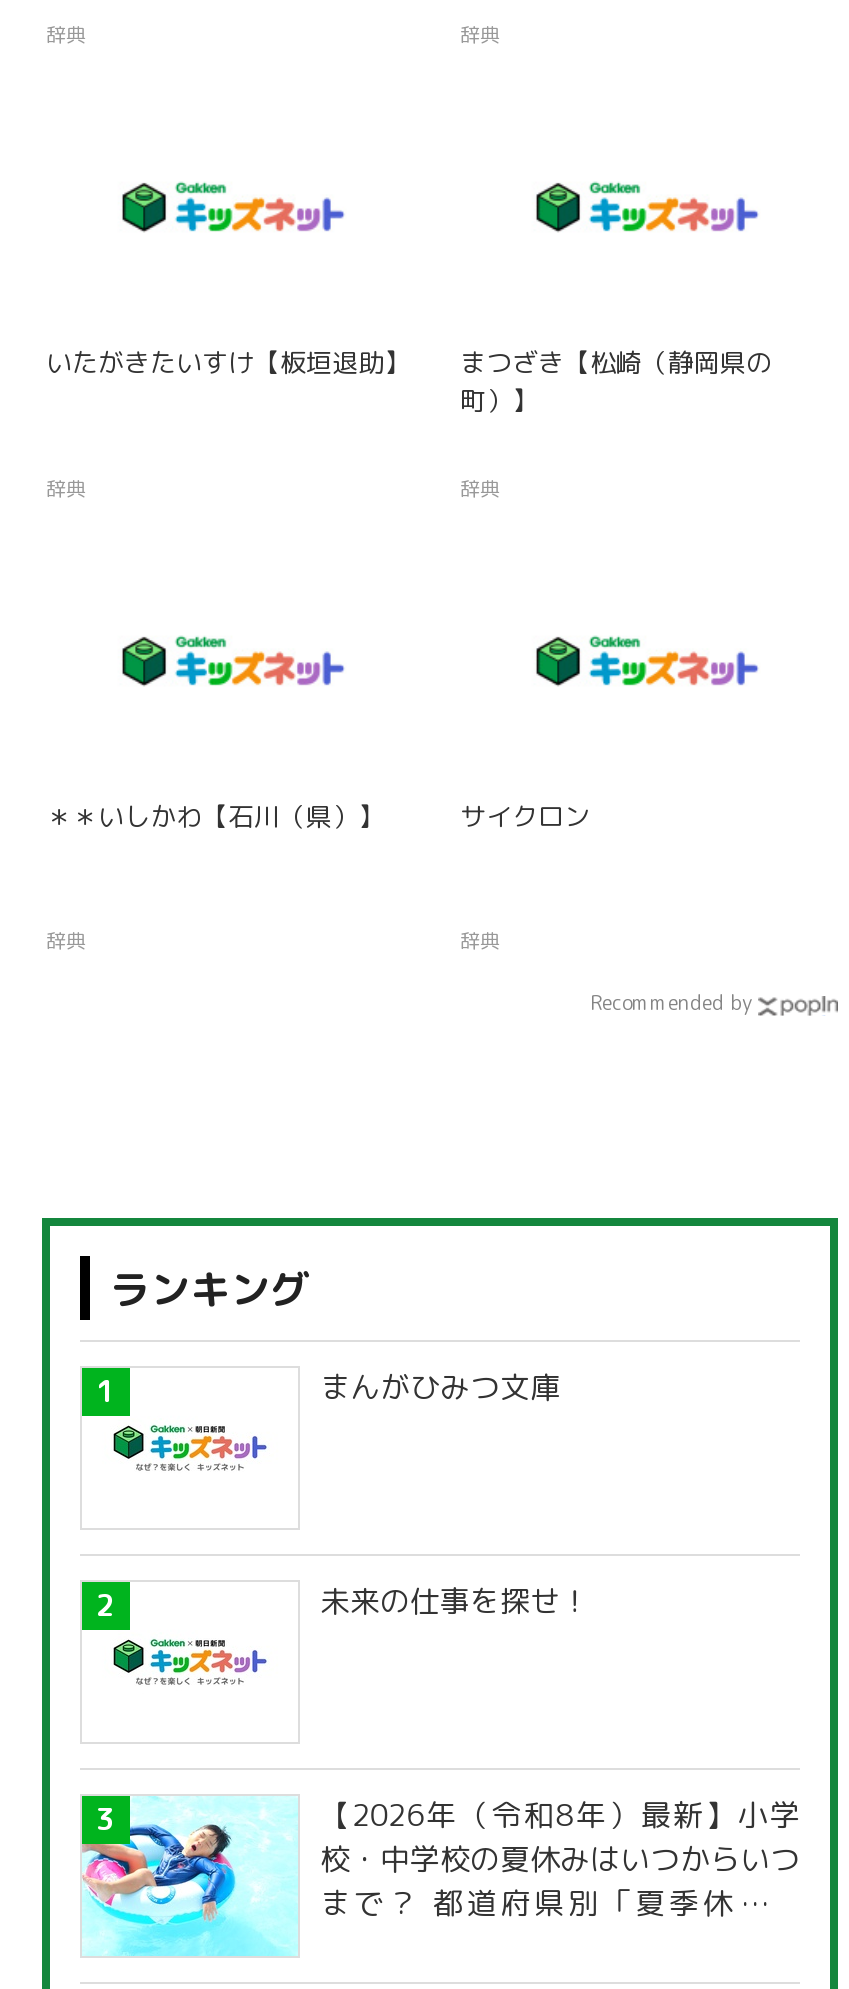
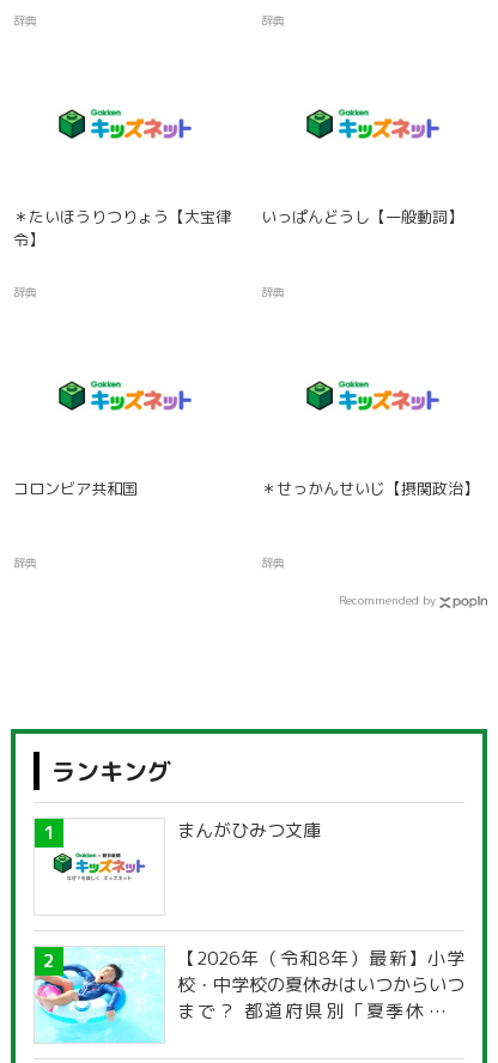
[46,344,410,380] いたがきたいすけ【板垣退助】 -> [13,206,231,250] ＊たいほうりつりょう【大宝律 | 令】
[460,344,772,418] まつざき【松崎（静岡県の | 町）】 -> [261,206,463,228] いっぱんどうし【一般動詞】
[46,798,384,834] ＊＊いしかわ【石川（県）】 -> [13,478,138,499] コロンビア共和国
[460,798,590,834] サイクロン -> [261,478,479,499] ＊せっかんせいじ【摂関政治】
[320,1581,590,1623] 未来の仕事を探せ！ -> none

